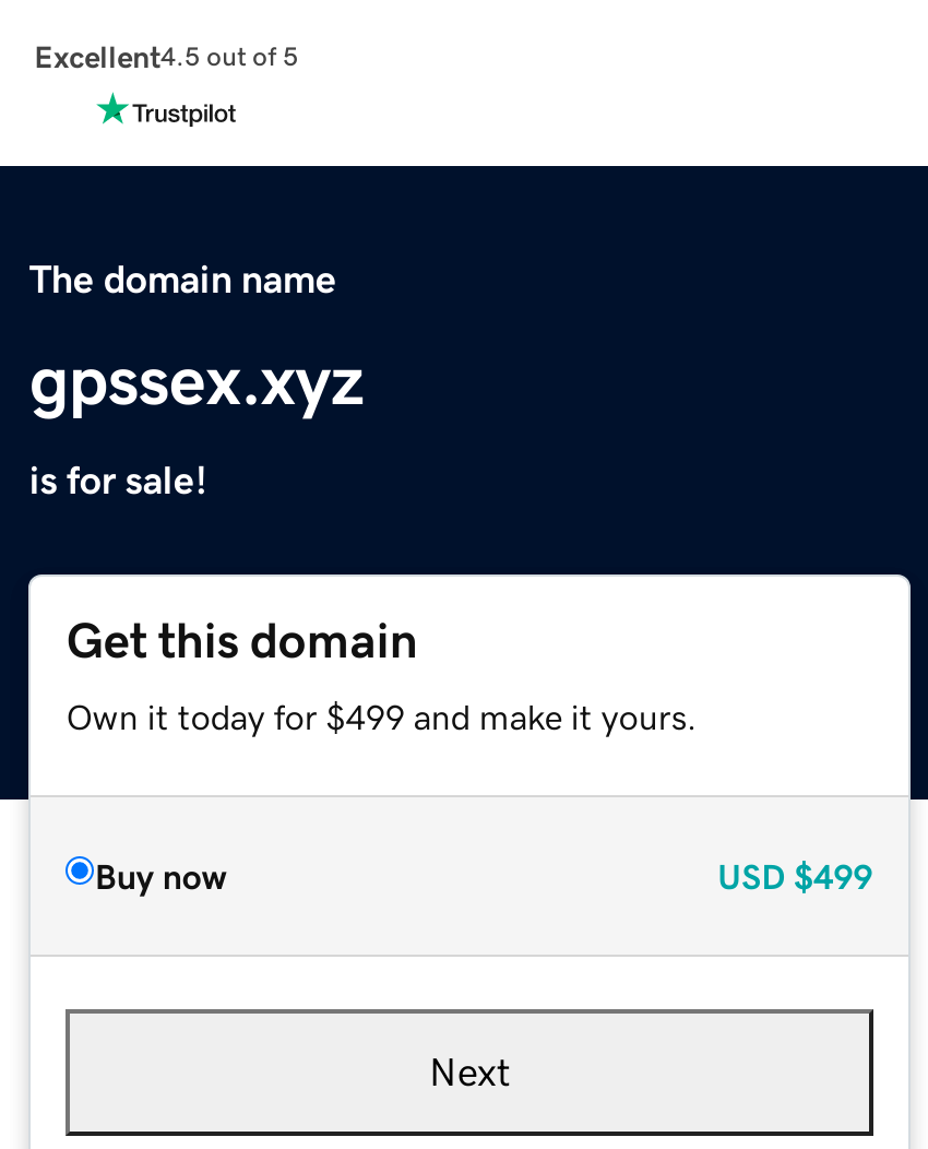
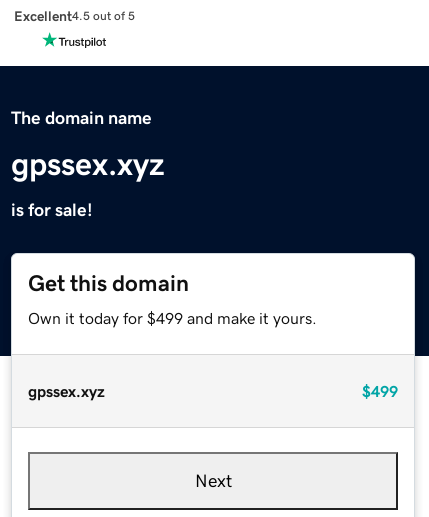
[95,858,873,893] Buy now | USD $499 -> [28,383,398,399] gpssex.xyz | $499

